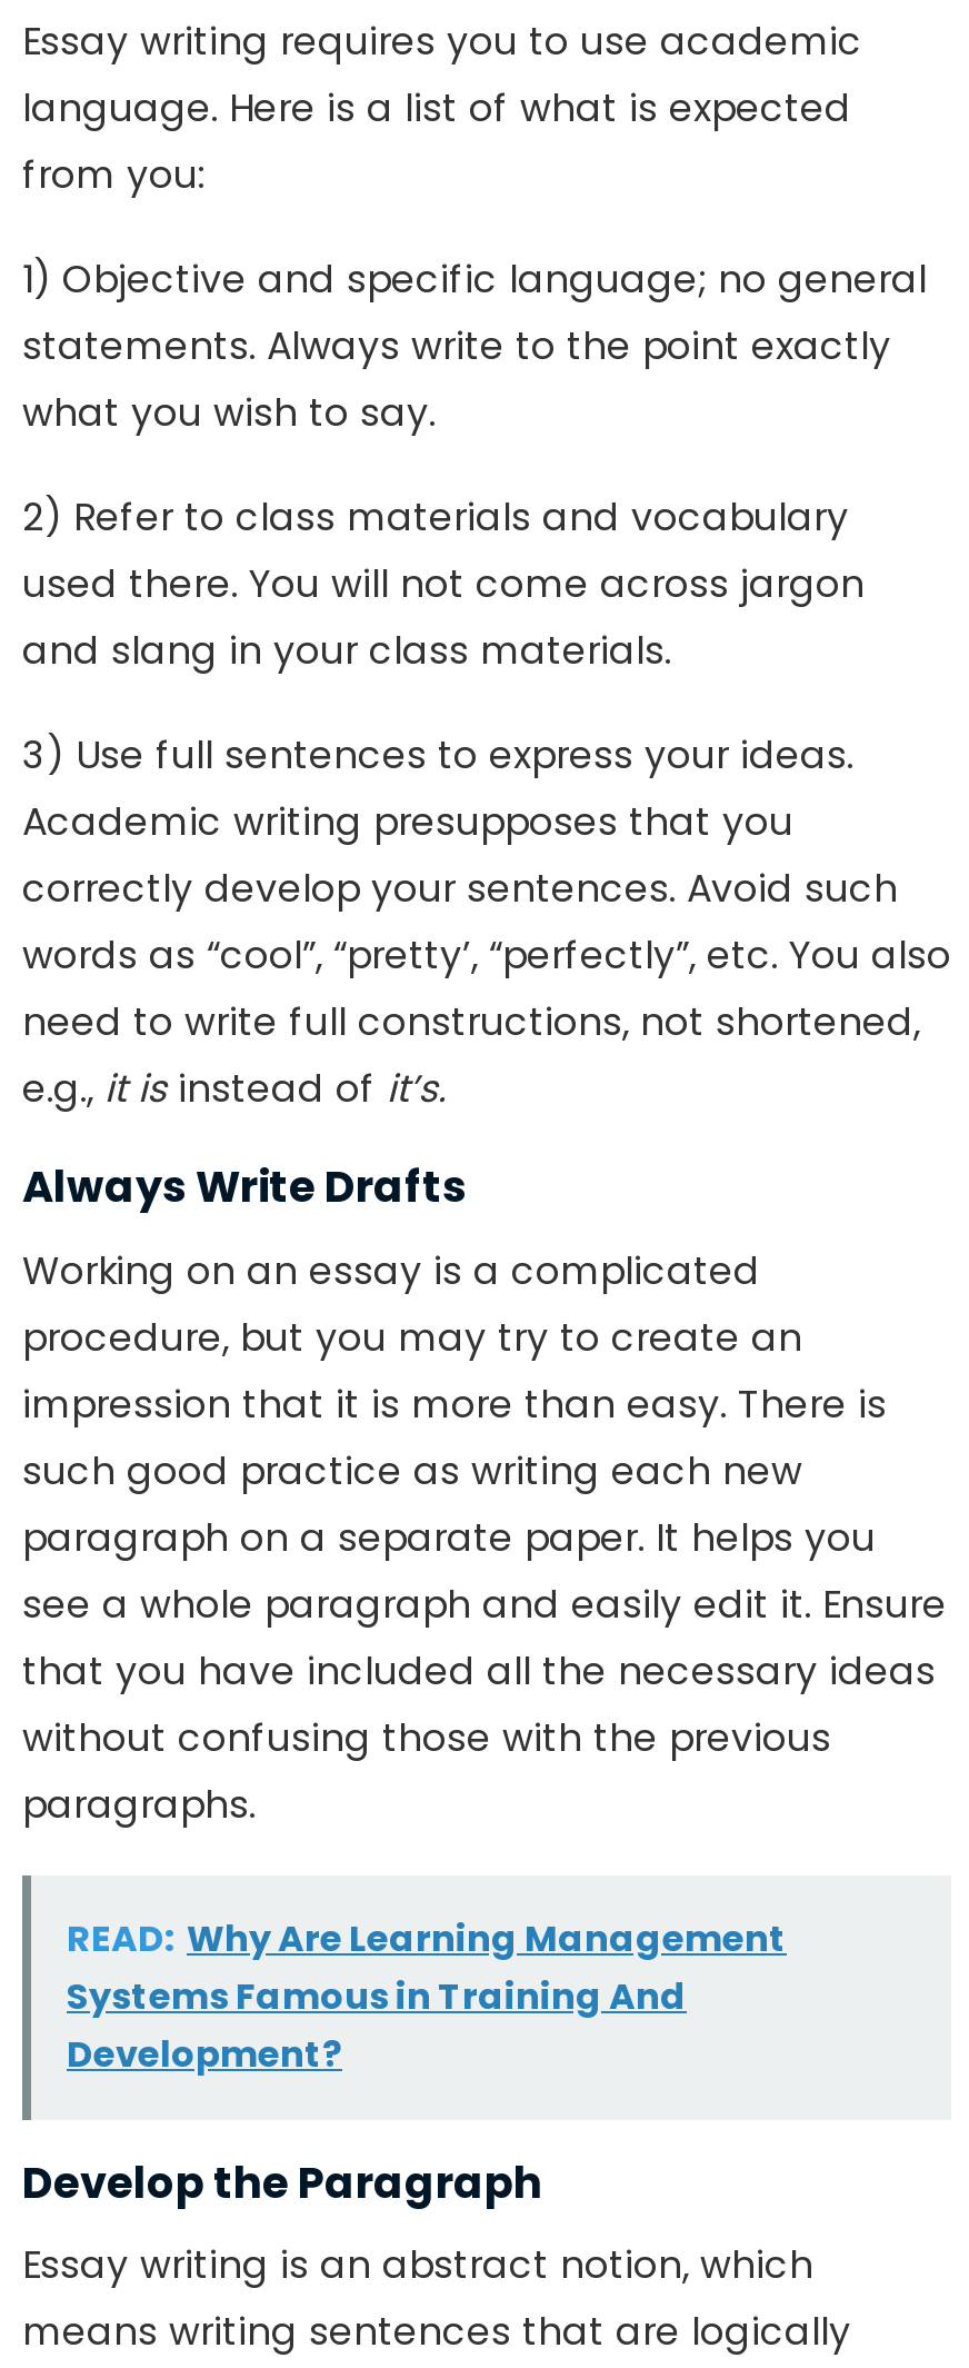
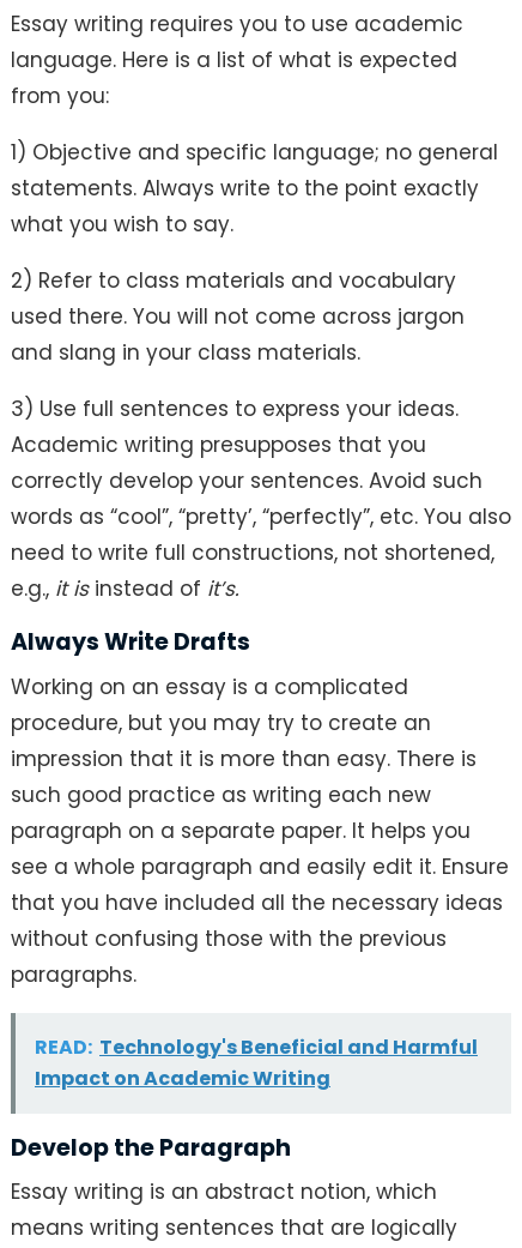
[67,1913,787,2079] READ: Why Are Learning Management | Systems Famous in Training And | Development? -> [35,1033,478,1092] READ: Technology's Beneficial and Harmful | Impact on Academic Writing

